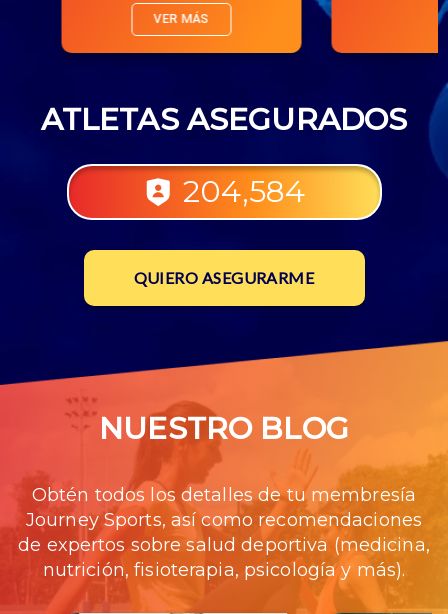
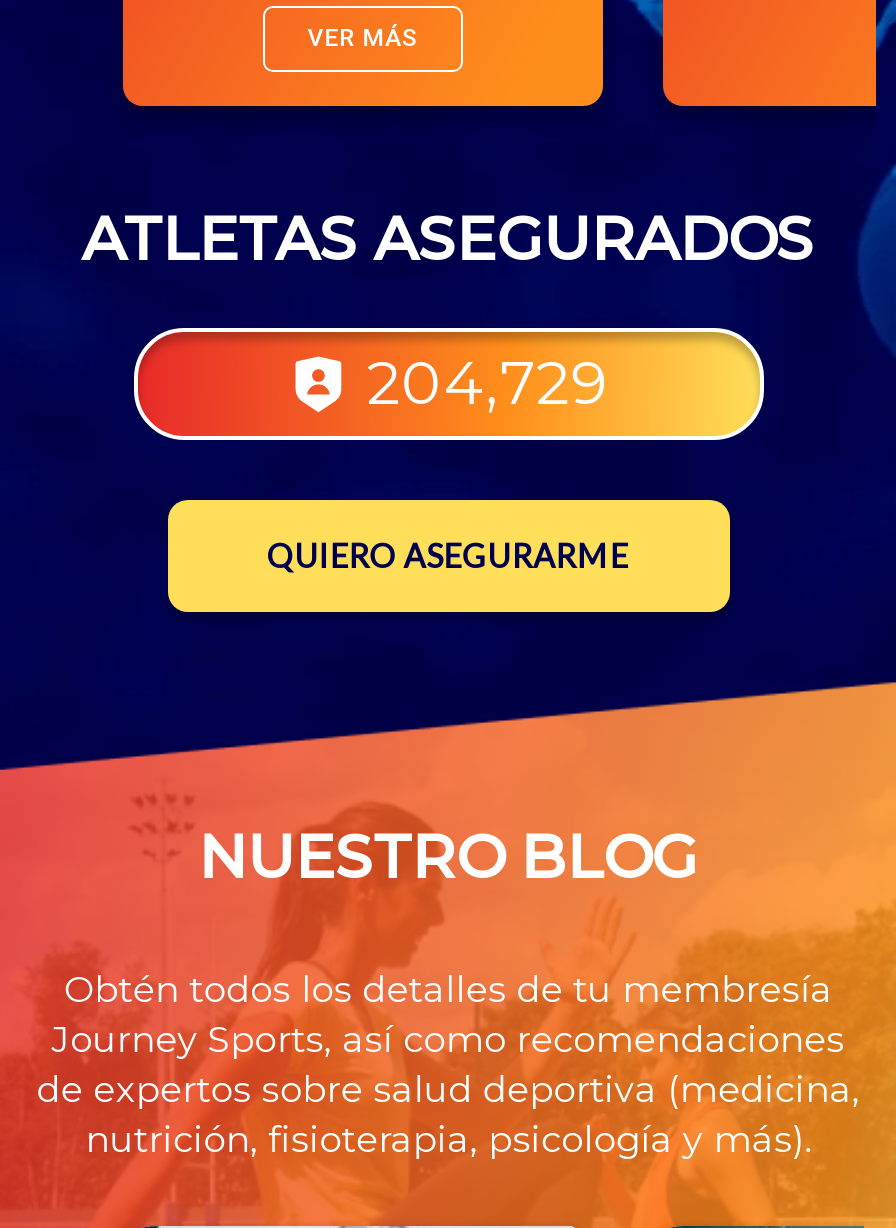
[182,173,305,210] 204,584 -> [367,346,609,420] 204,729

